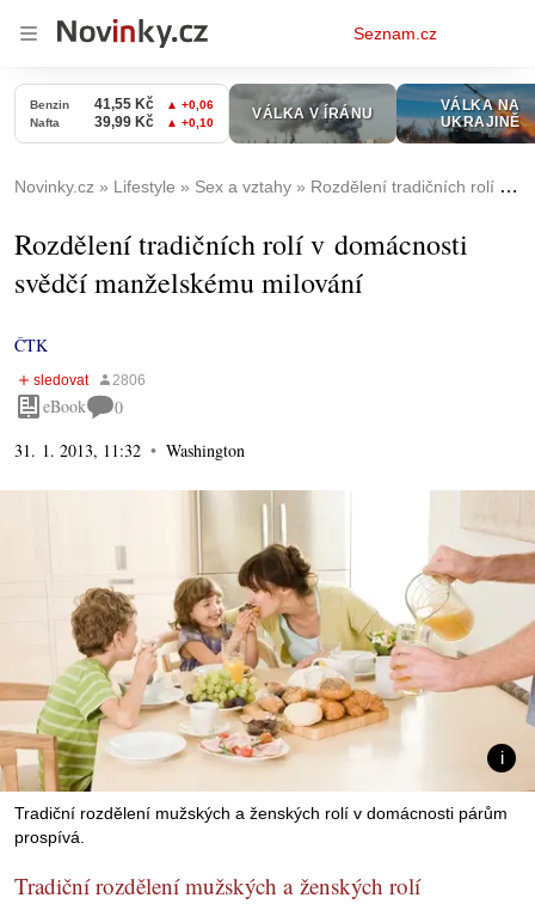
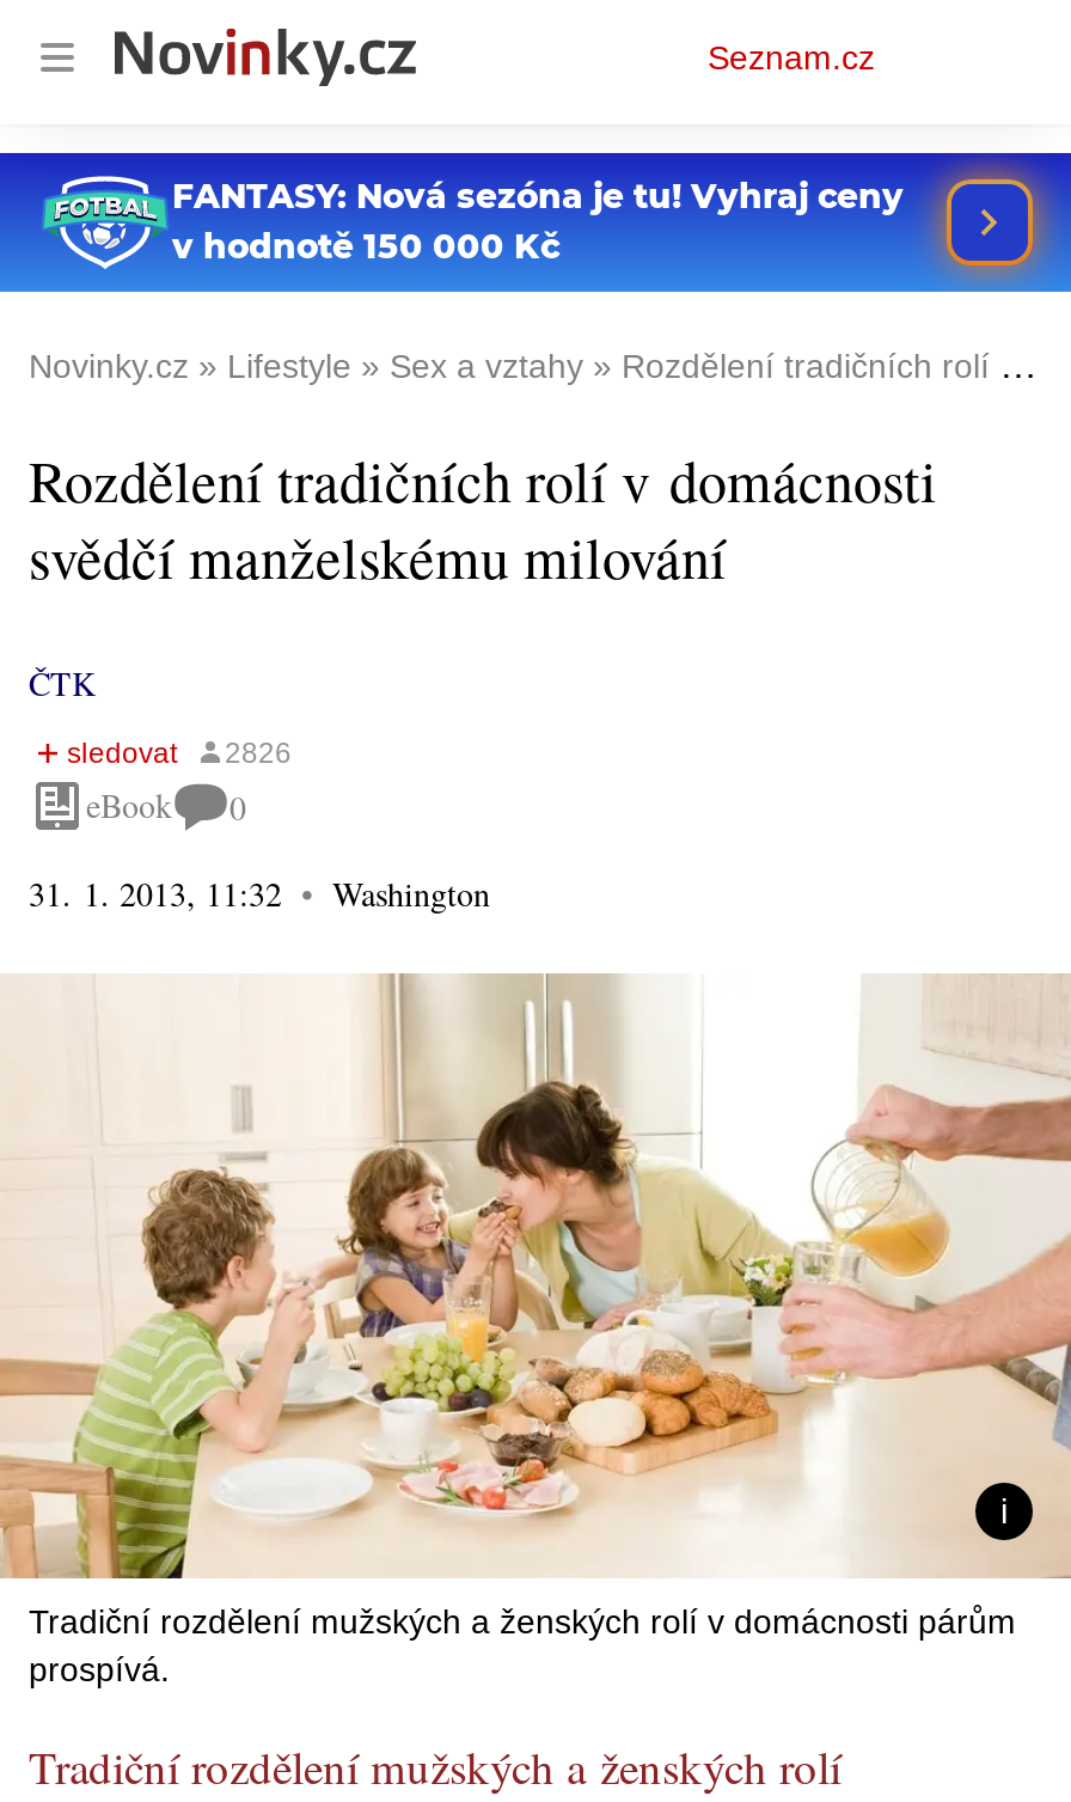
[4,81,531,149] [image] -> [7,151,1064,294] [image]

